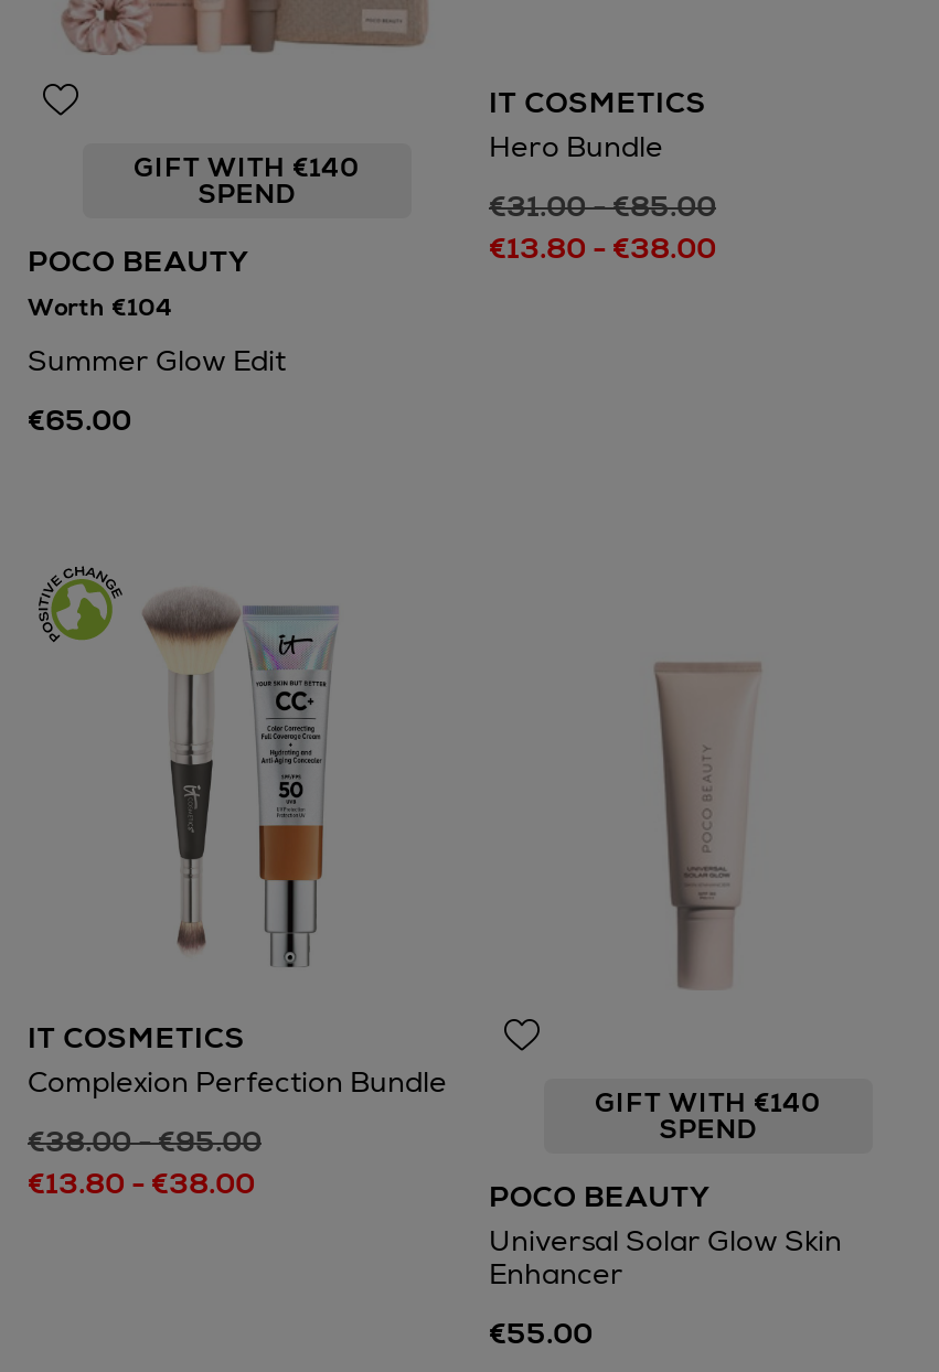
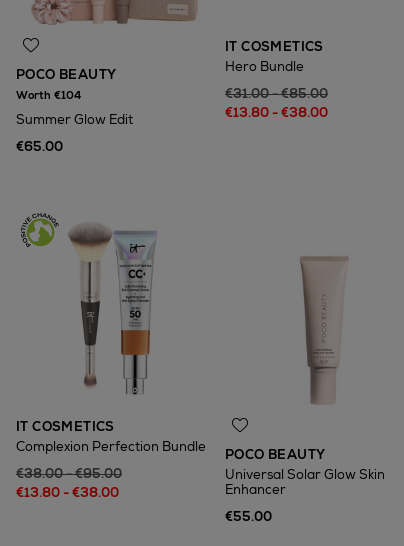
[134,150,361,212] GIFT WITH €140 | SPEND -> none
[595,1085,822,1147] GIFT WITH €140 | SPEND -> none

